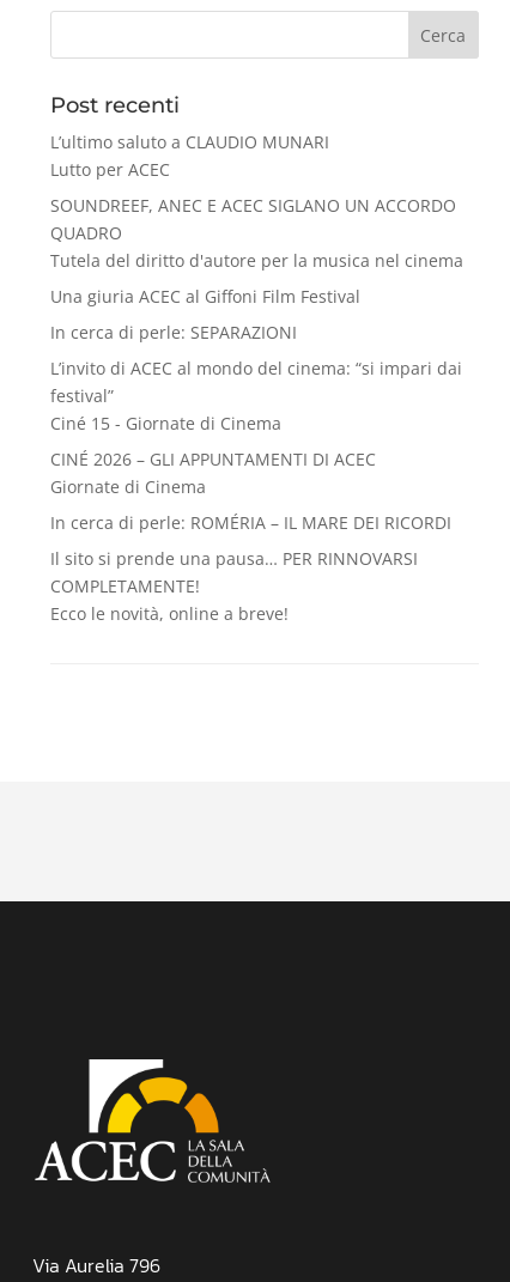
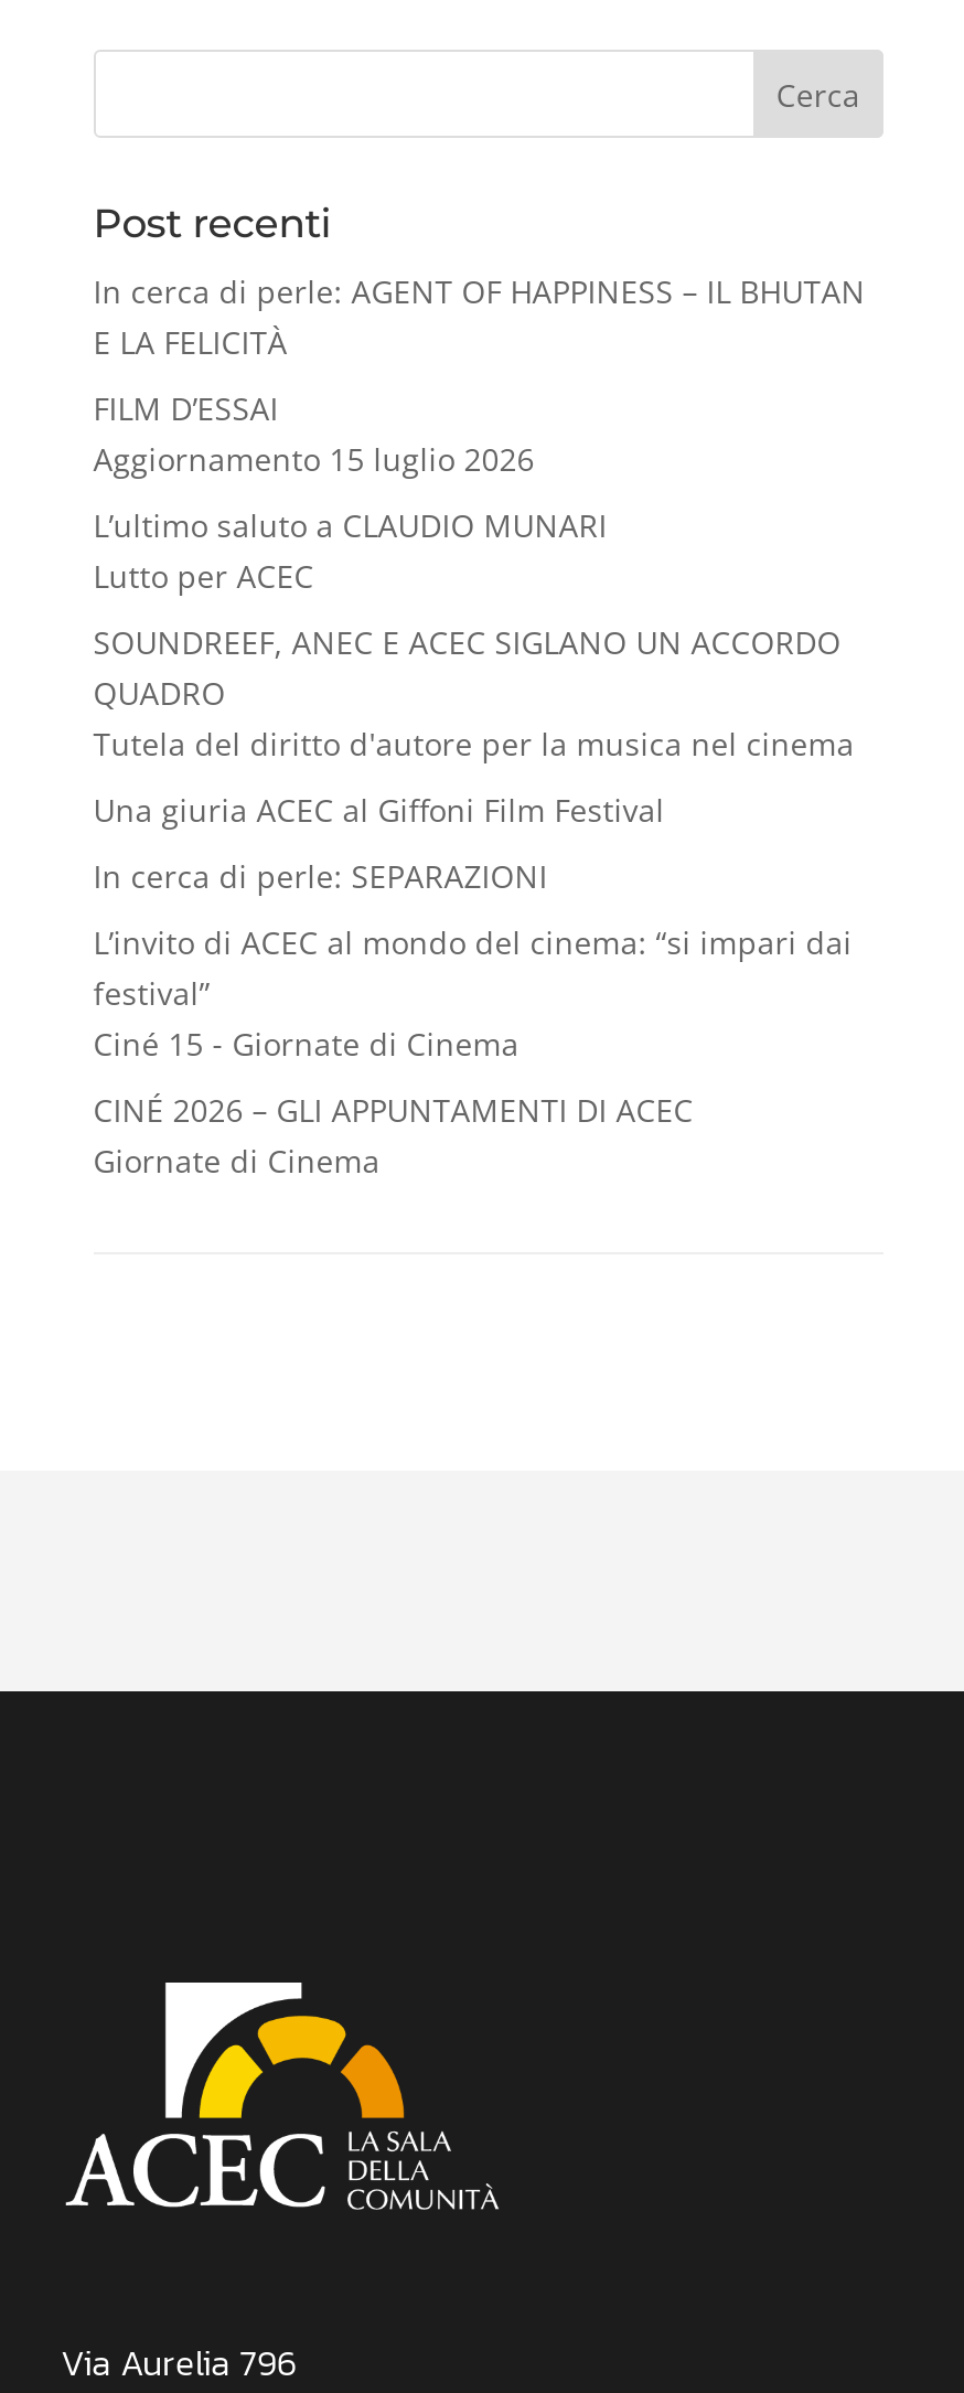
none -> [93,271,865,481] In cerca di perle: AGENT OF HAPPINESS – IL BHUTAN | E LA FELICITÀ | FILM D’ESSAI | Aggiornamento 15 luglio 2026
moved [50,131,463,498] -> [93,505,854,1182]: L’ultimo saluto a CLAUDIO MUNARI | Lutto per ACEC | SOUNDREEF, ANEC E ACEC SIGLANO UN ACCORDO | ... | CINÉ 2026 – GLI APPUNTAMENTI DI ACEC | Giornate di Cinema
[50,511,451,625] In cerca di perle: ROMÉRIA – IL MARE DEI RICORDI | Il sito si prende una pausa… PER RINNOVARSI | COMPLETAMENTE! | Ecco le novità, online a breve! -> none

